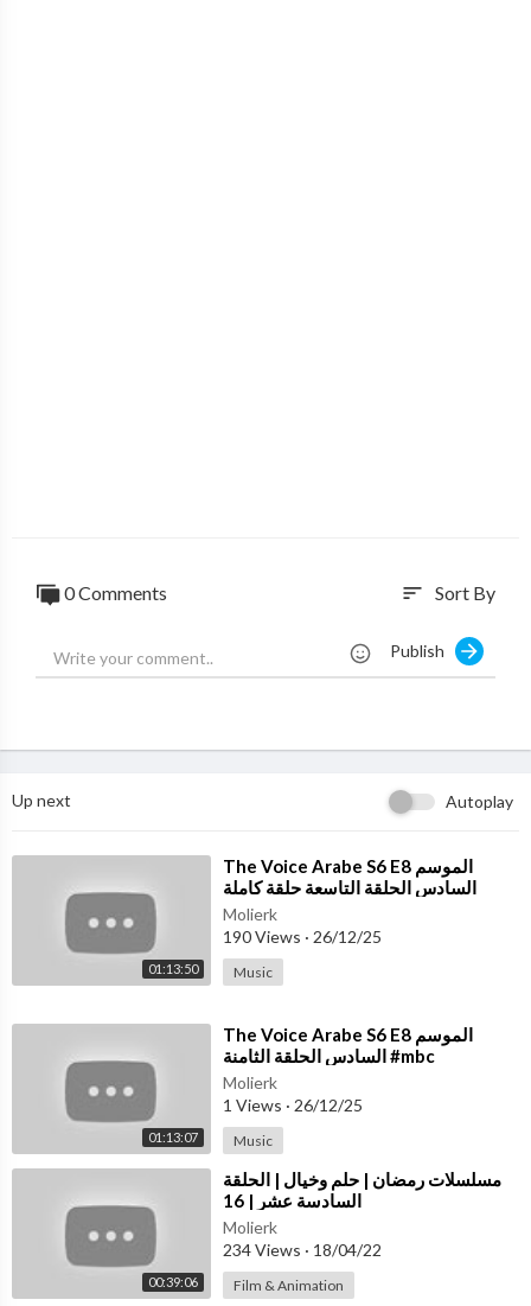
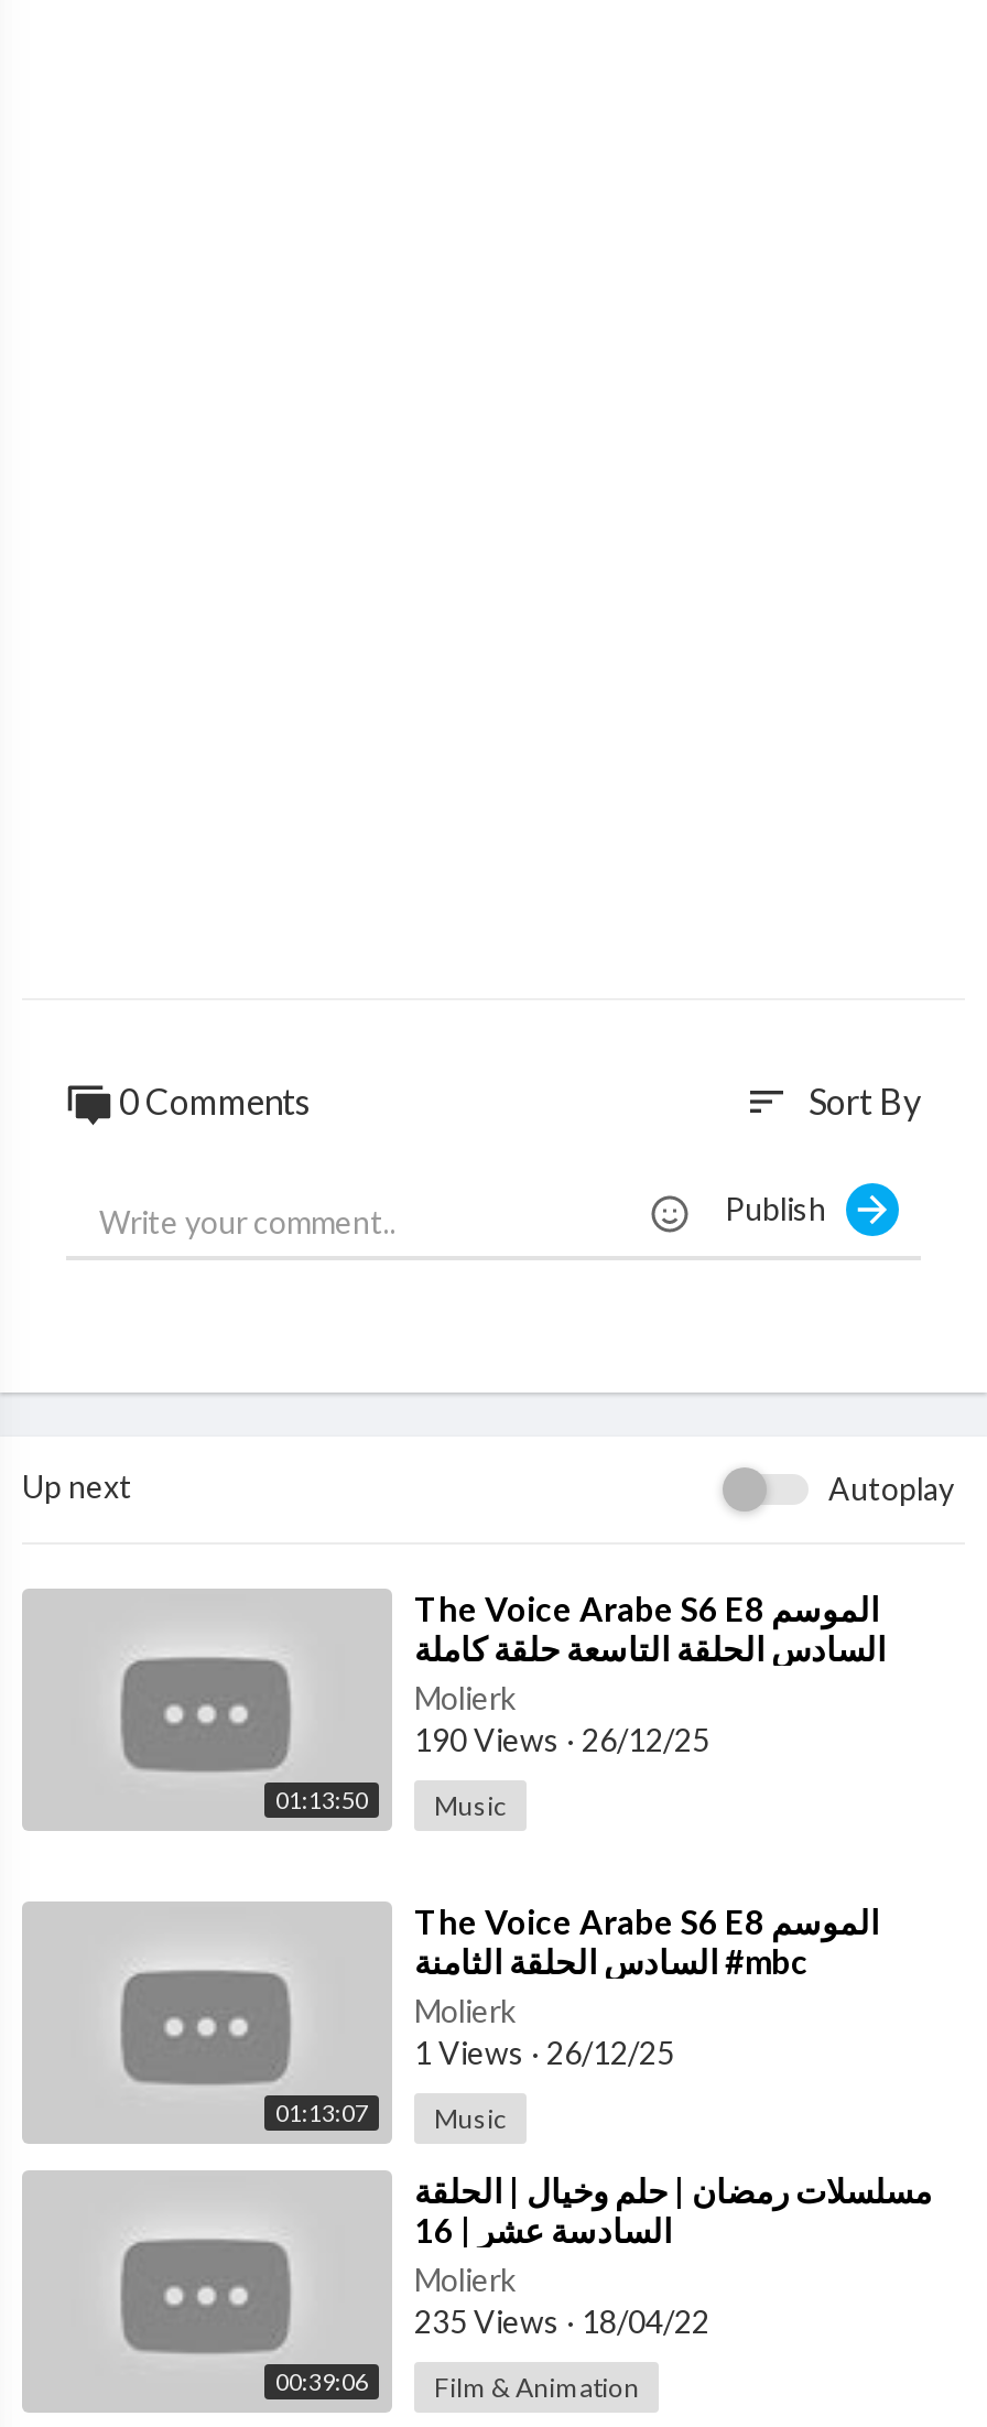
[223,1240,382,1260] 234 Views · 18/04/22 -> [414,2304,709,2341] 235 Views · 18/04/22

